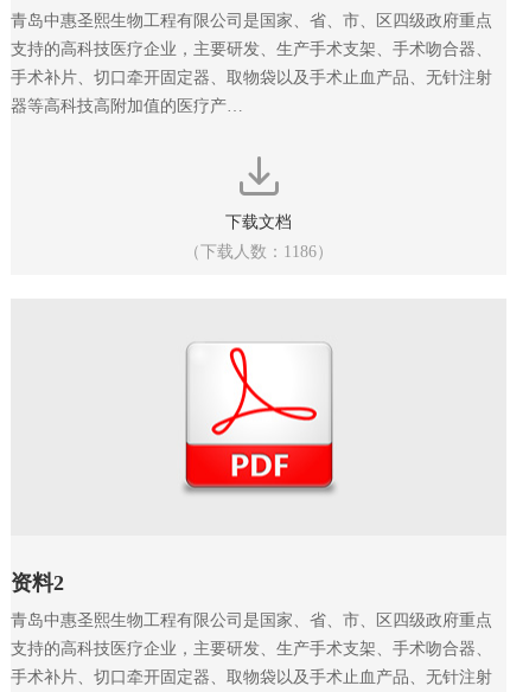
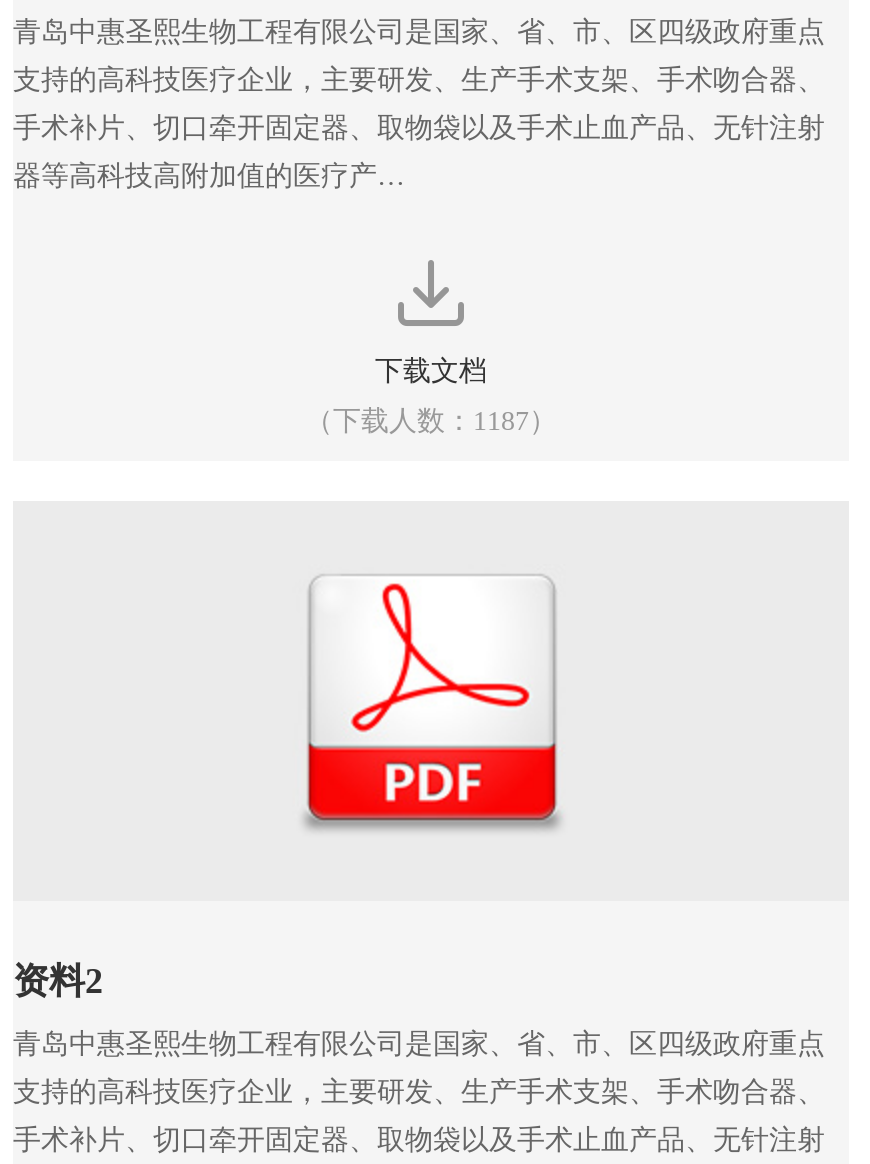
[184,242,333,260] （下载人数：1186） -> [305,406,557,436] （下载人数：1187）

